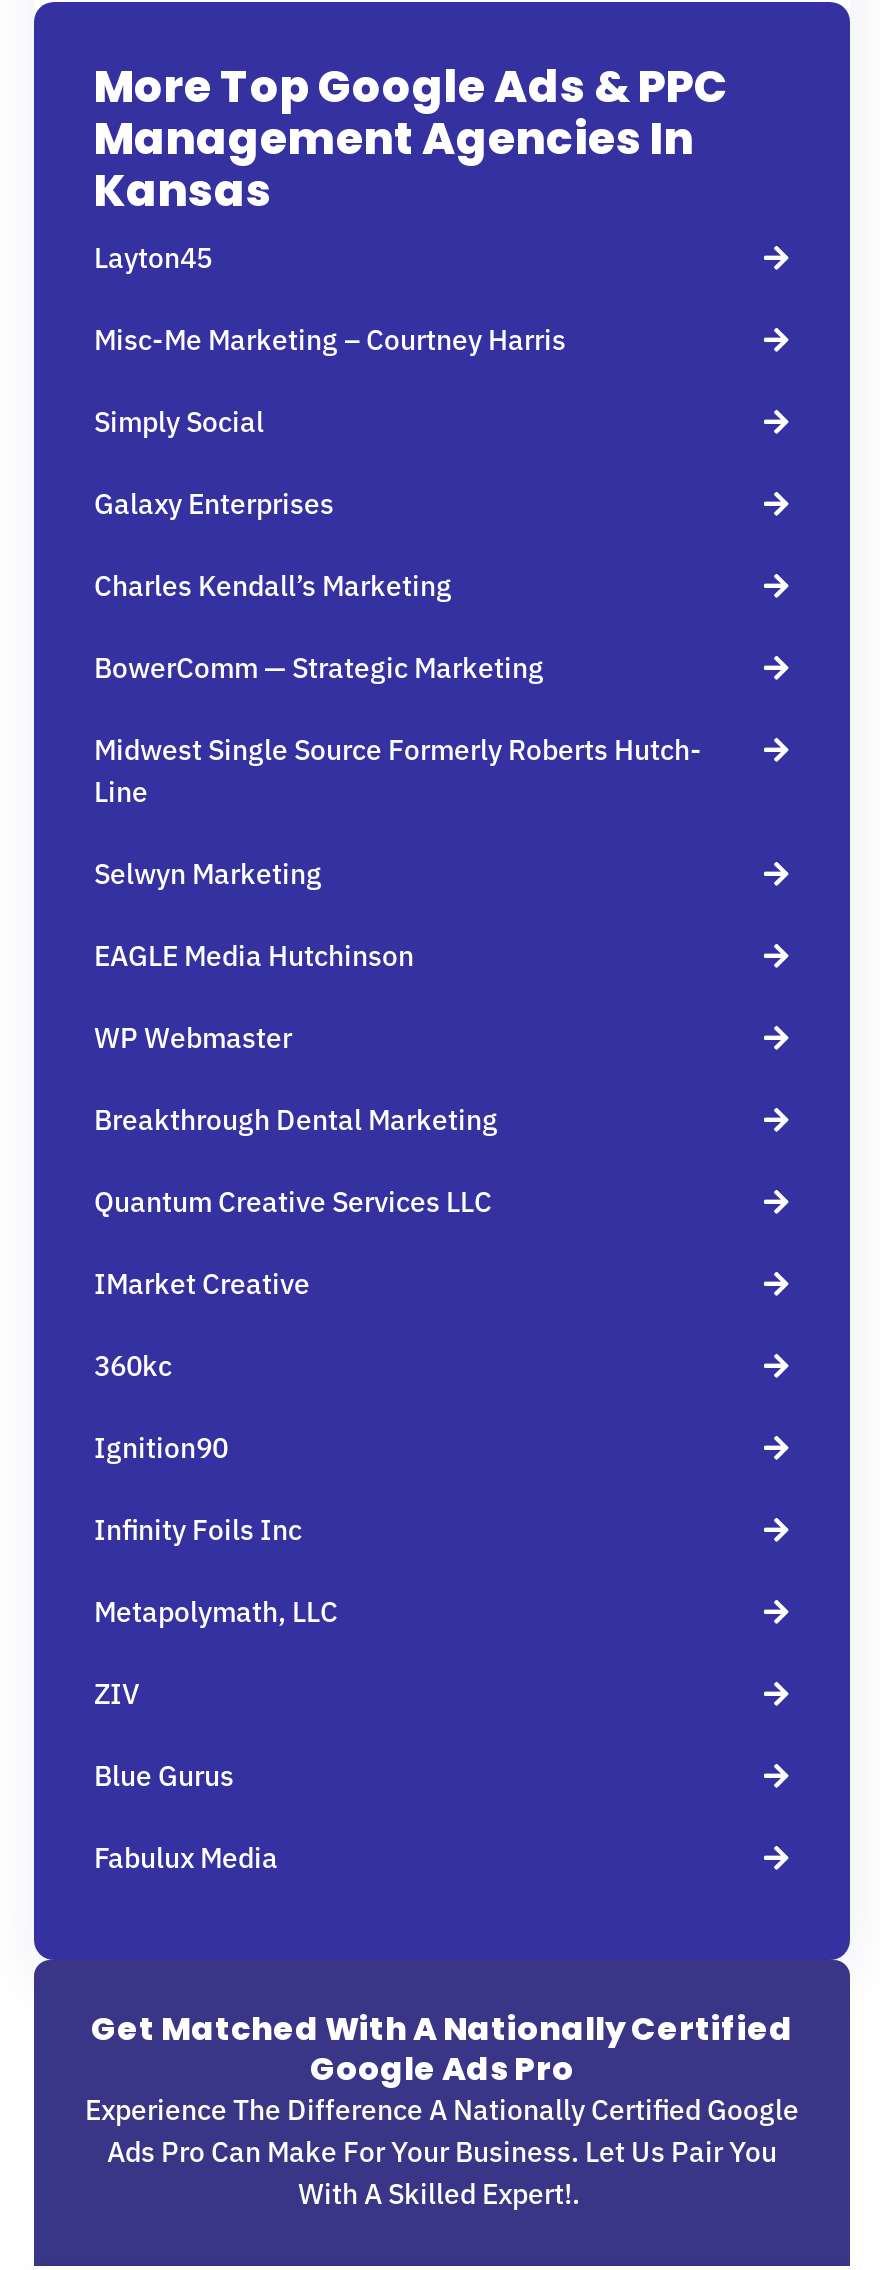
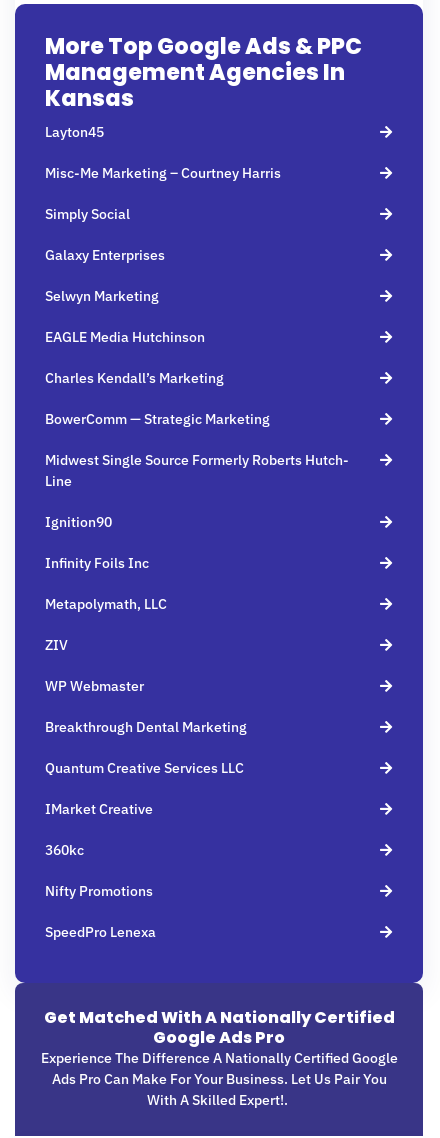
moved [94,568,702,810] -> [45,369,349,490]: Charles Kendall’s Marketing | BowerComm — Strategic Marketing | Midwest Single Source Formerly Roberts Hutch- | Line
moved [94,856,414,974] -> [45,287,205,346]: Selwyn Marketing | EAGLE Media Hutchinson
moved [94,1020,498,1384] -> [45,677,247,859]: WP Webmaster | Breakthrough Dental Marketing | Quantum Creative Services LLC | IMarket Creative | 360kc
moved [94,1430,338,1712] -> [45,513,167,654]: Ignition90 | Infinity Foils Inc | Metapolymath, LLC | ZIV
[94,1758,278,1876] Blue Gurus | Fabulux Media -> [45,882,156,941] Nifty Promotions | SpeedPro Lenexa

